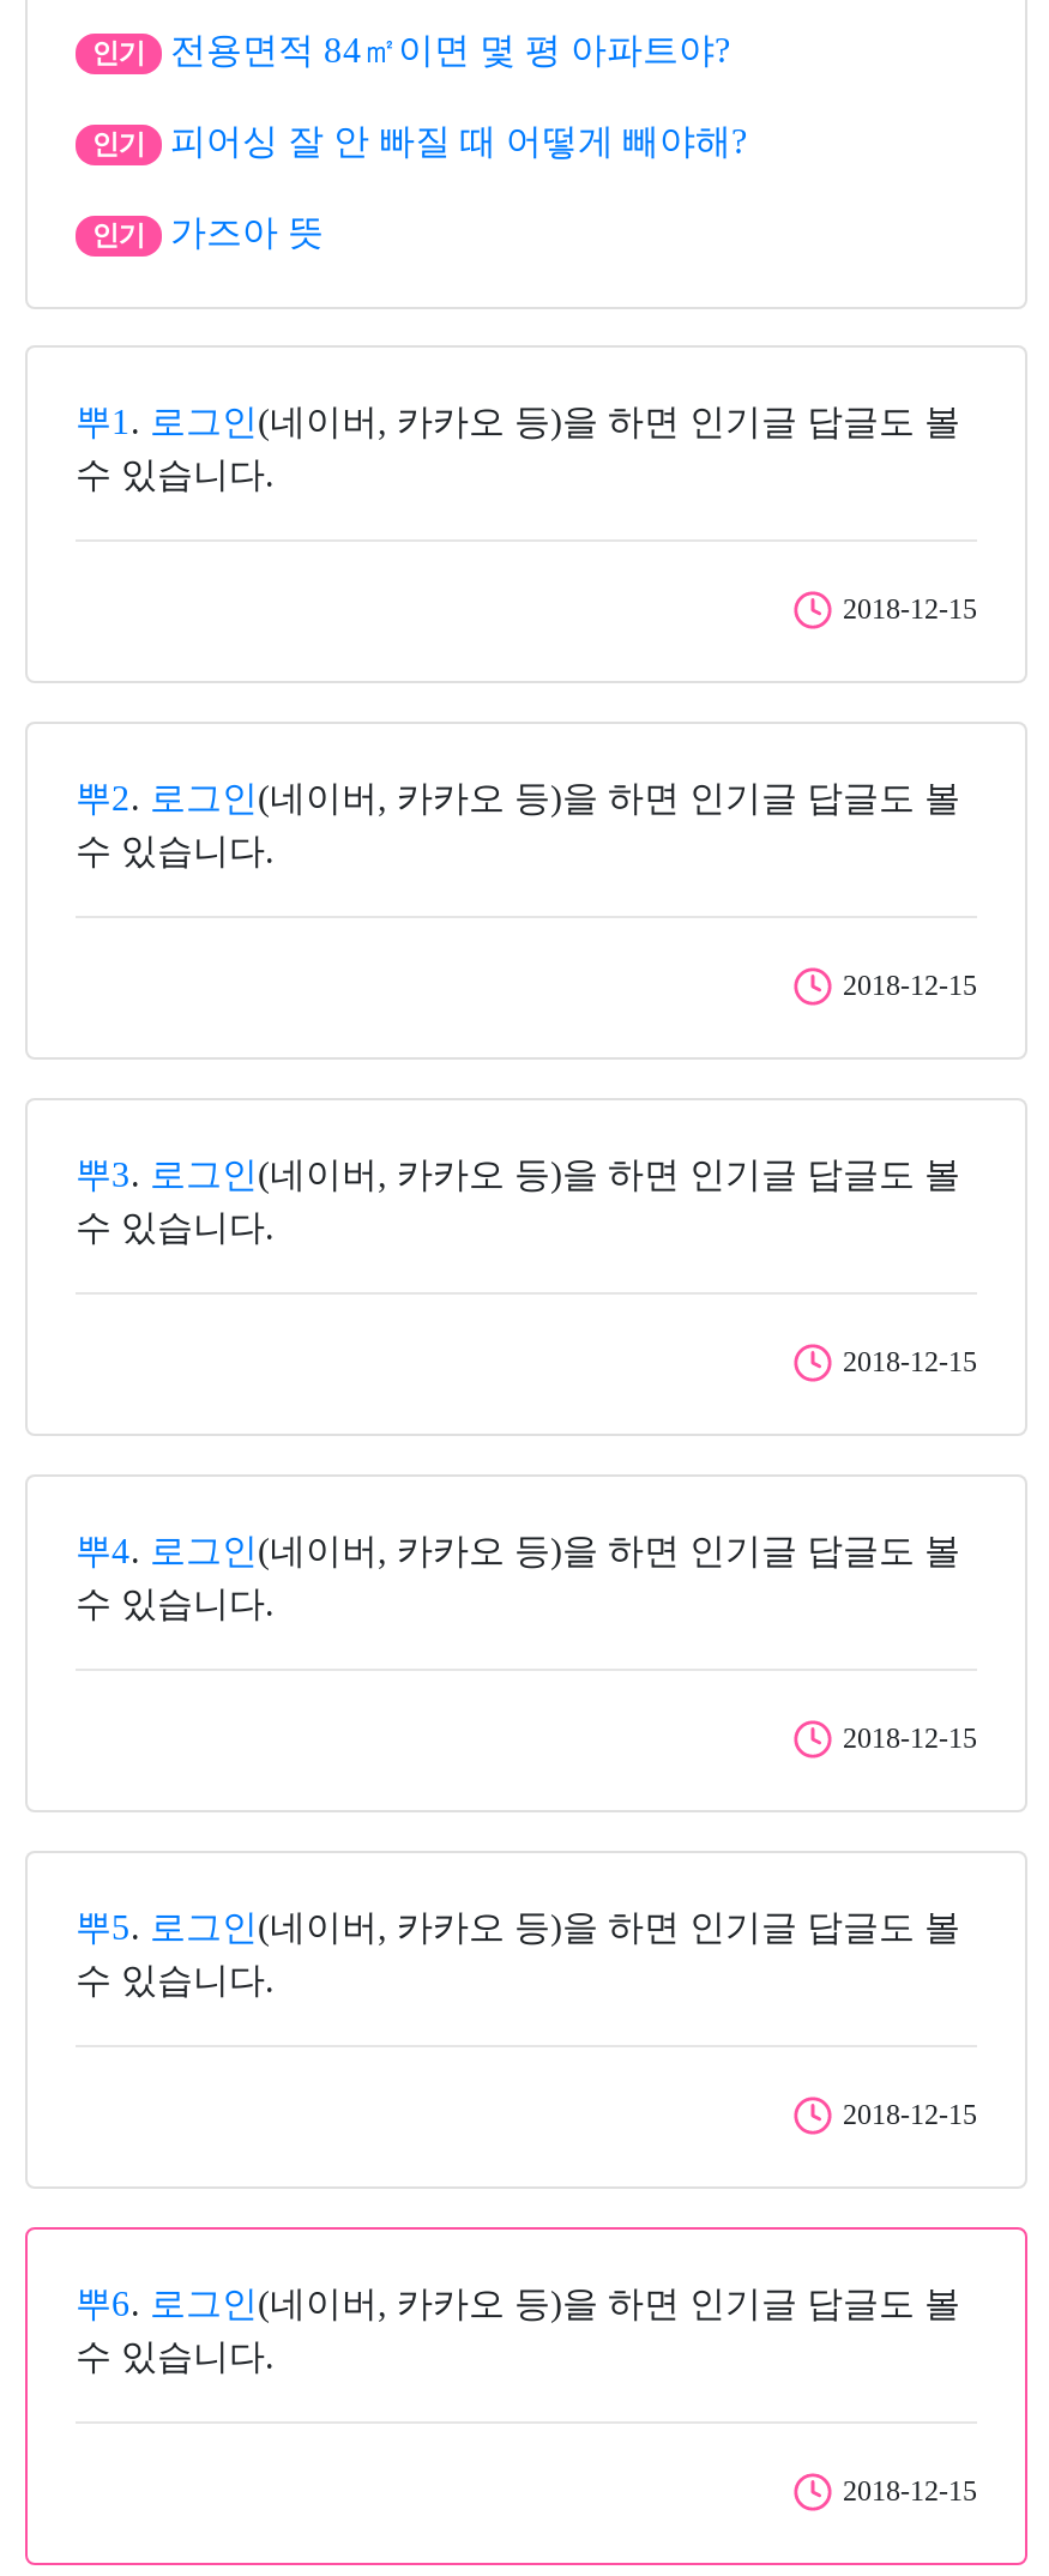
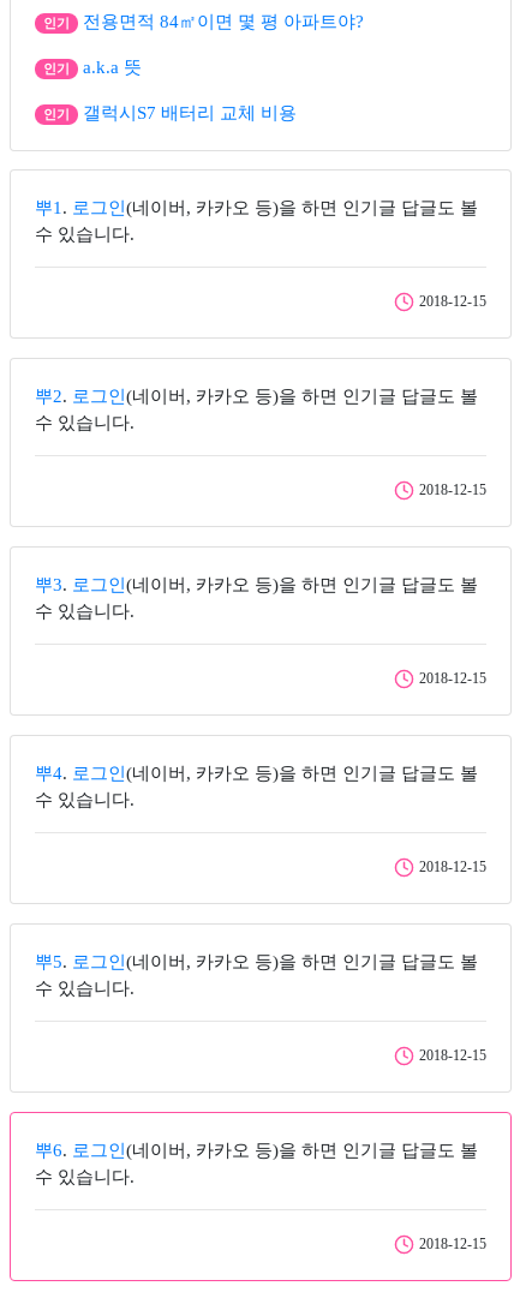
[170,122,748,161] 피어싱 잘 안 빠질 때 어떻게 빼야해? -> [82,58,141,77] a.k.a 뜻
[170,213,324,252] 가즈아 뜻 -> [82,103,296,122] 갤럭시S7 배터리 교체 비용

